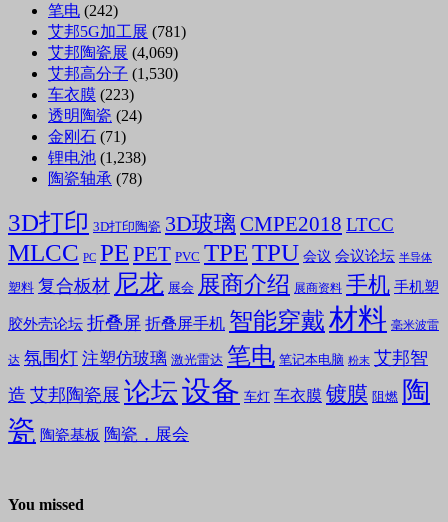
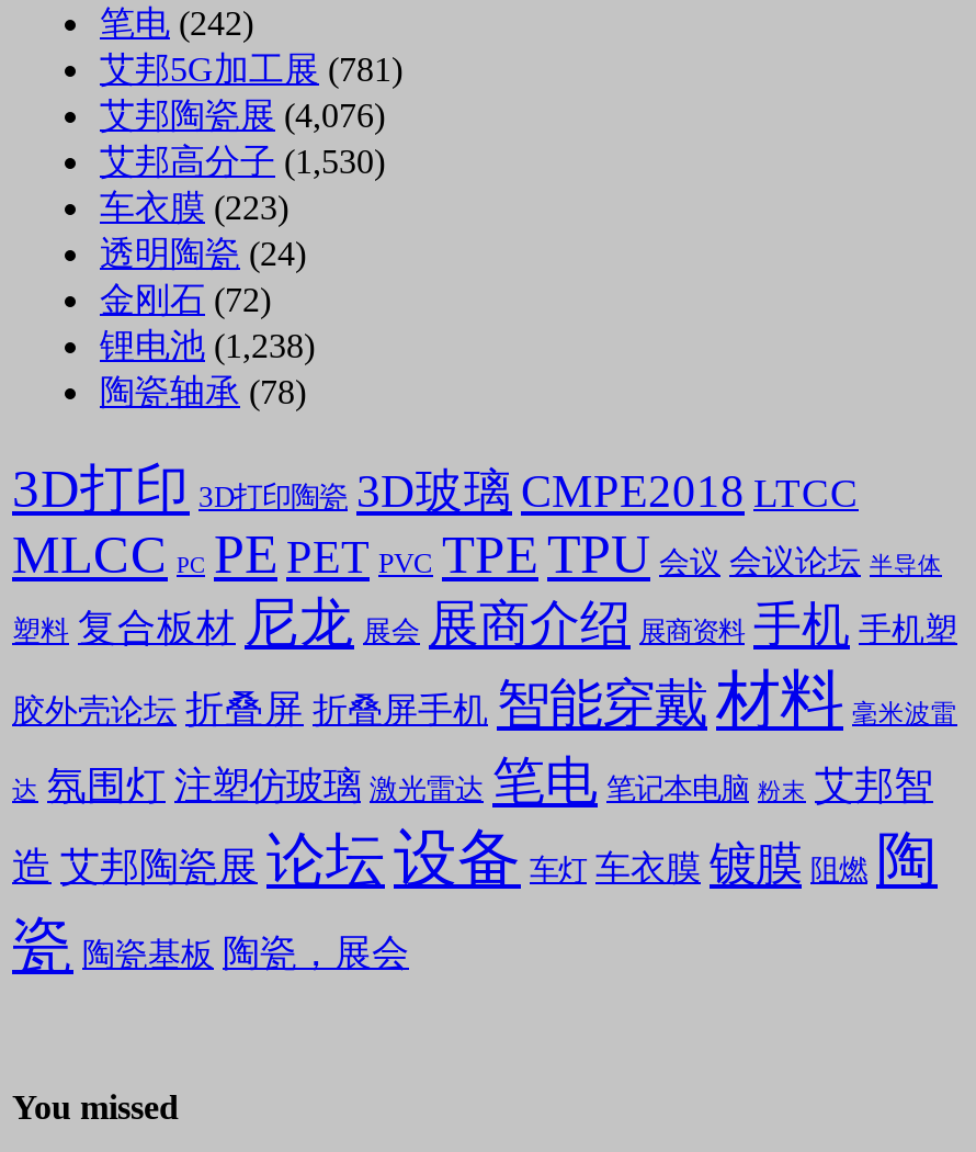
[48,44,178,61] 艾邦陶瓷展(4,069) -> [100,97,385,134] 艾邦陶瓷展(4,076)
[48,128,126,145] 金刚石(71) -> [100,281,271,318] 金刚石(72)

